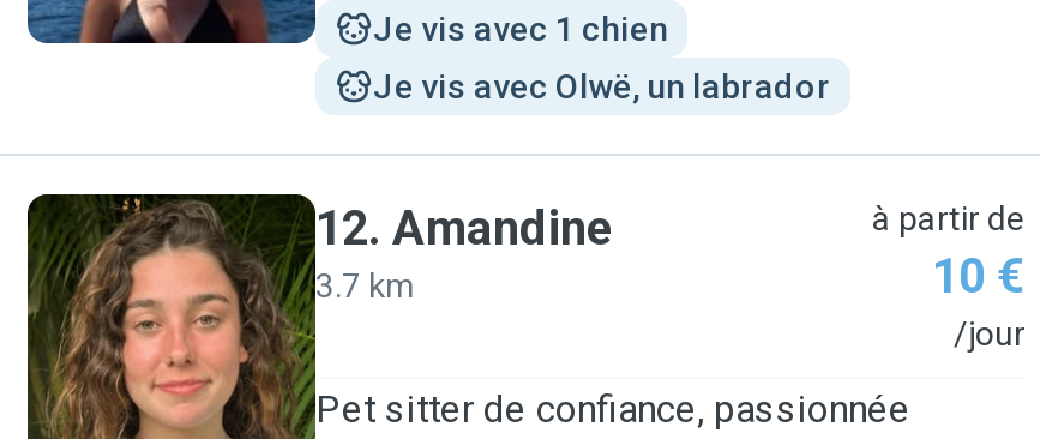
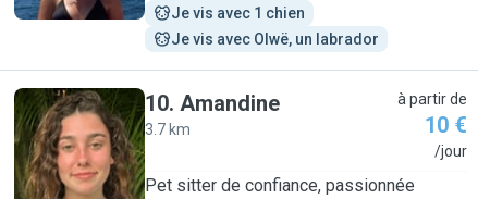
[315,199,613,257] 12. Amandine -> [145,90,280,116] 10. Amandine

